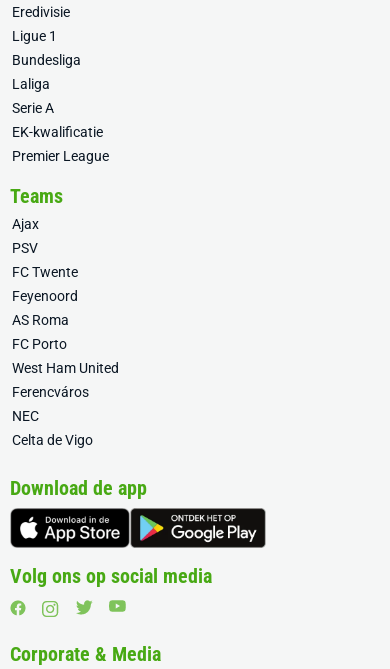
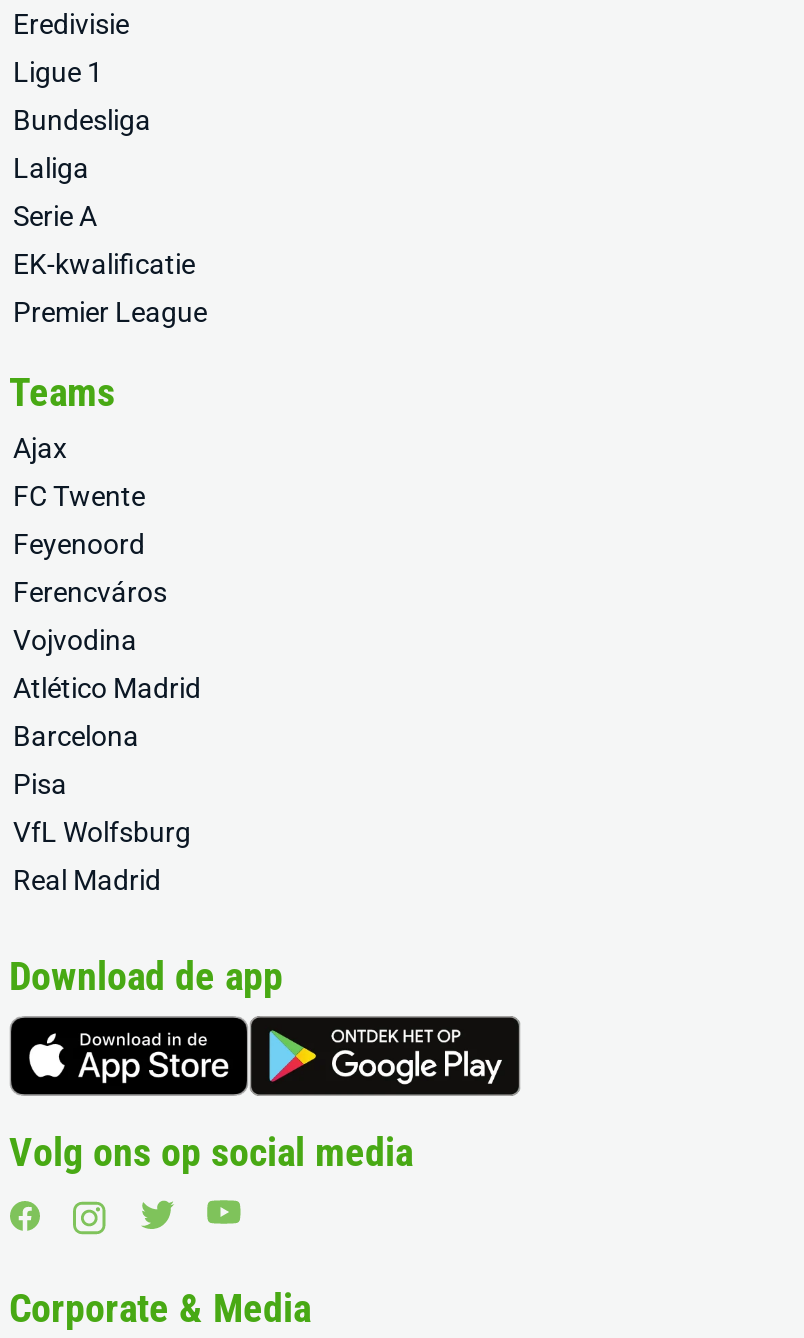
[12,240,38,256] PSV -> none
moved [12,264,78,304] -> [13,481,145,561]: FC Twente | Feyenoord
[12,312,119,376] AS Roma | FC Porto | West Ham United -> none
moved [12,384,89,400] -> [13,577,167,609]: Ferencváros
[12,408,93,448] NEC | Celta de Vigo -> [13,625,201,897] Vojvodina | Atlético Madrid | Barcelona | Pisa | VfL Wolfsburg | Real Madrid

